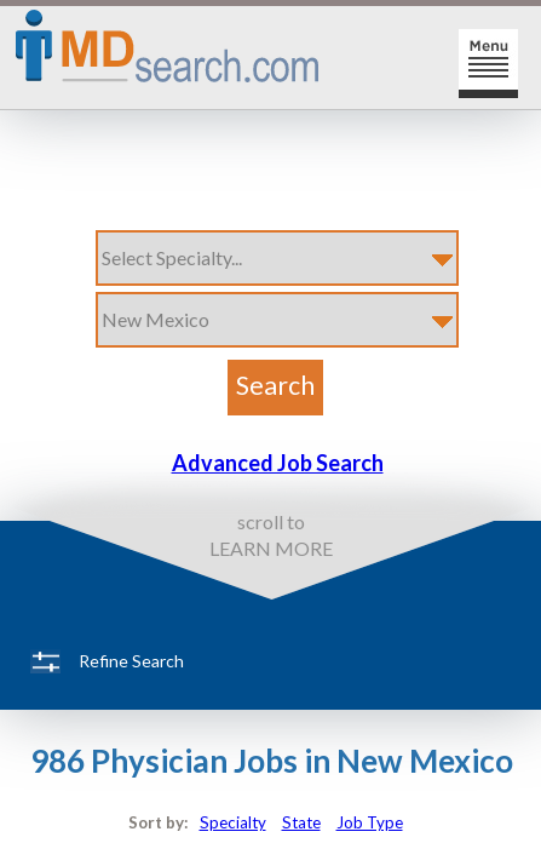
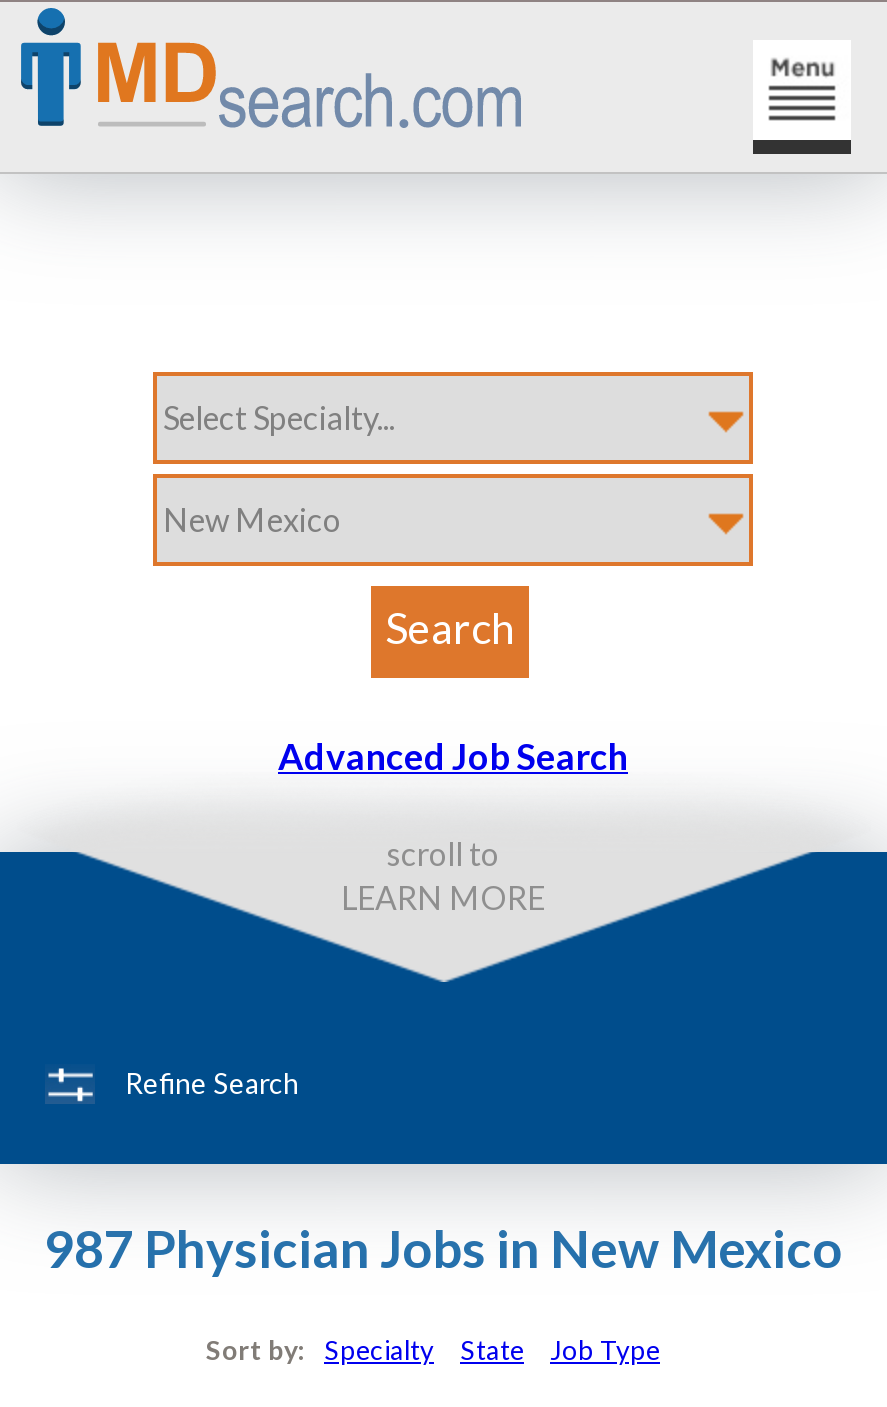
[30,742,513,780] 986 Physician Jobs in New Mexico -> [44,1217,842,1281] 987 Physician Jobs in New Mexico

